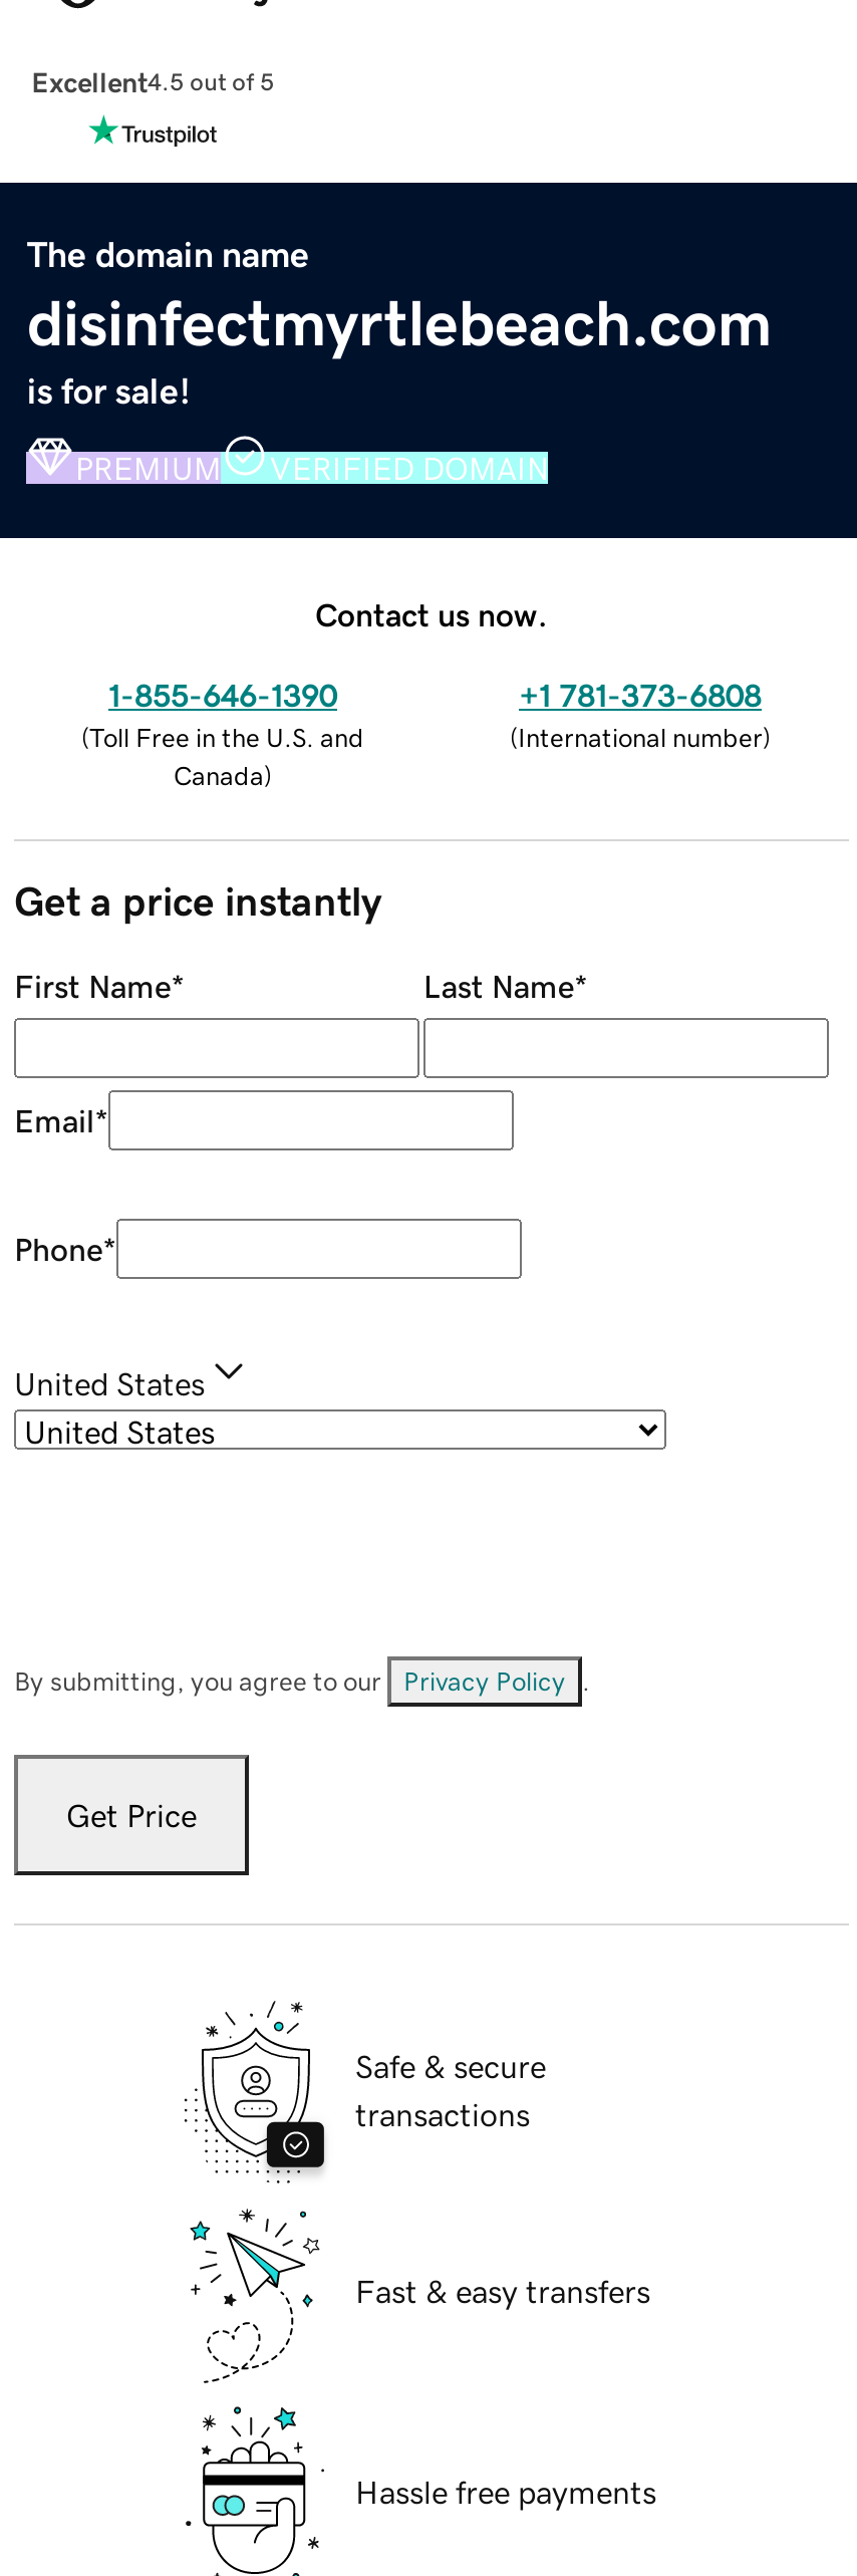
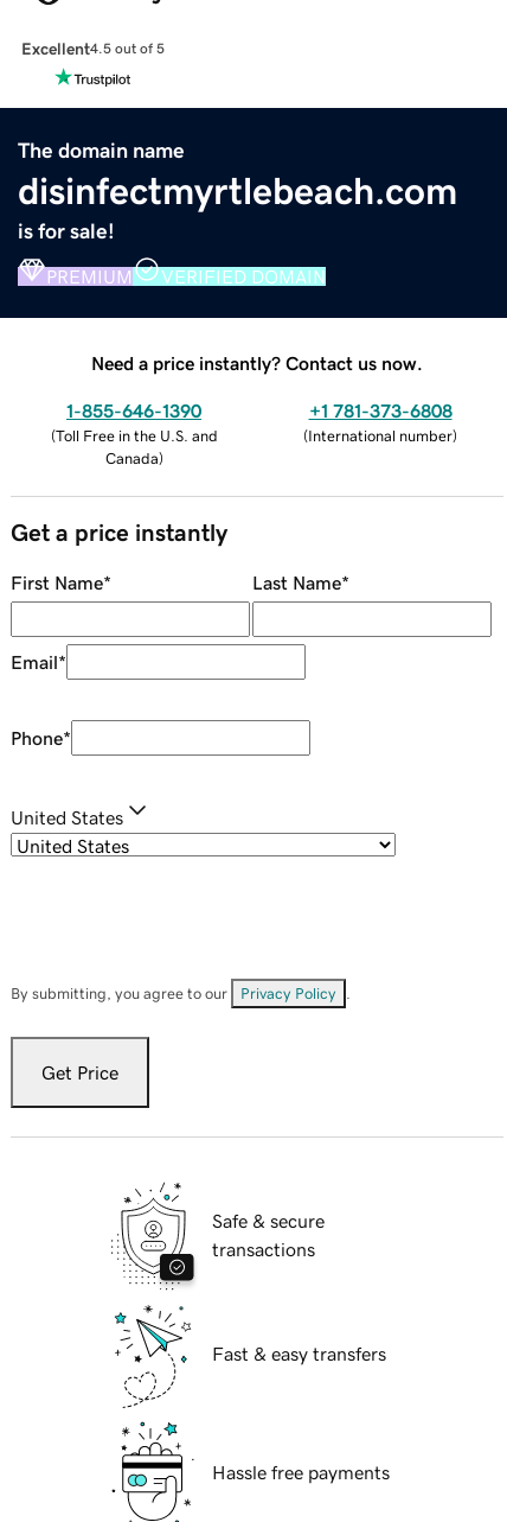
[315,598,548,630] Contact us now. -> [91,353,423,372] Need a price instantly? Contact us now.

